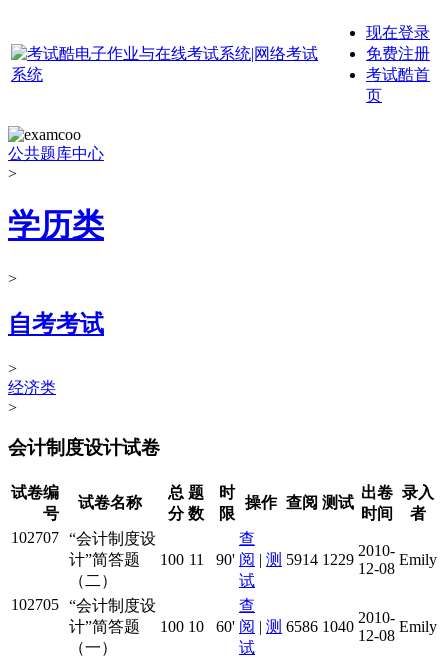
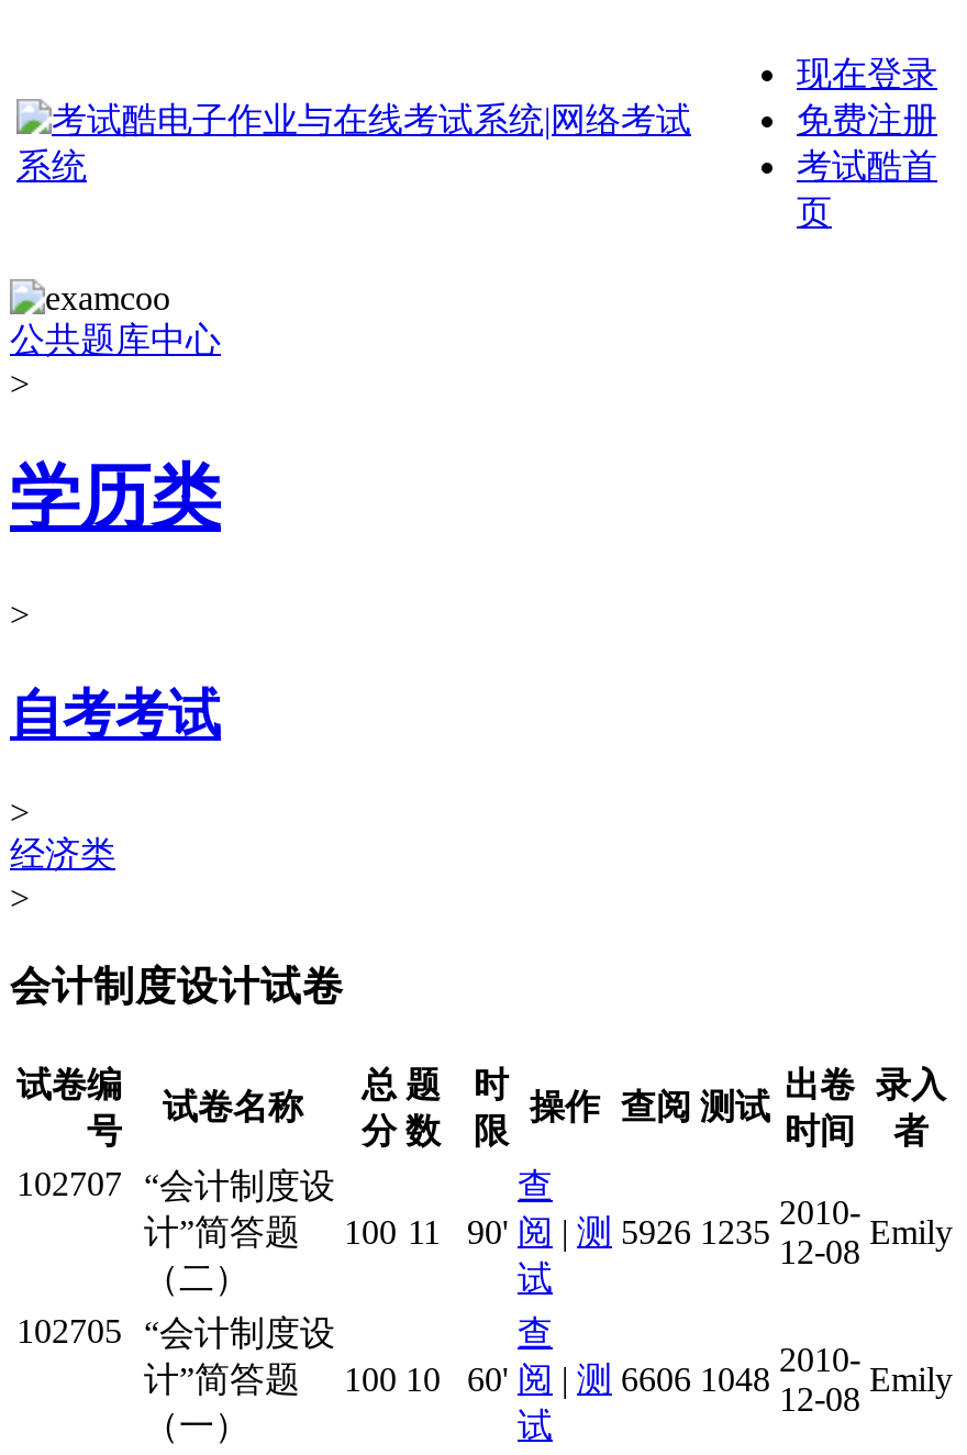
[286,551,354,568] 5914 1229 -> [621,1213,770,1251] 5926 1235
[286,618,354,635] 6586 1040 -> [621,1361,770,1398] 6606 1048

